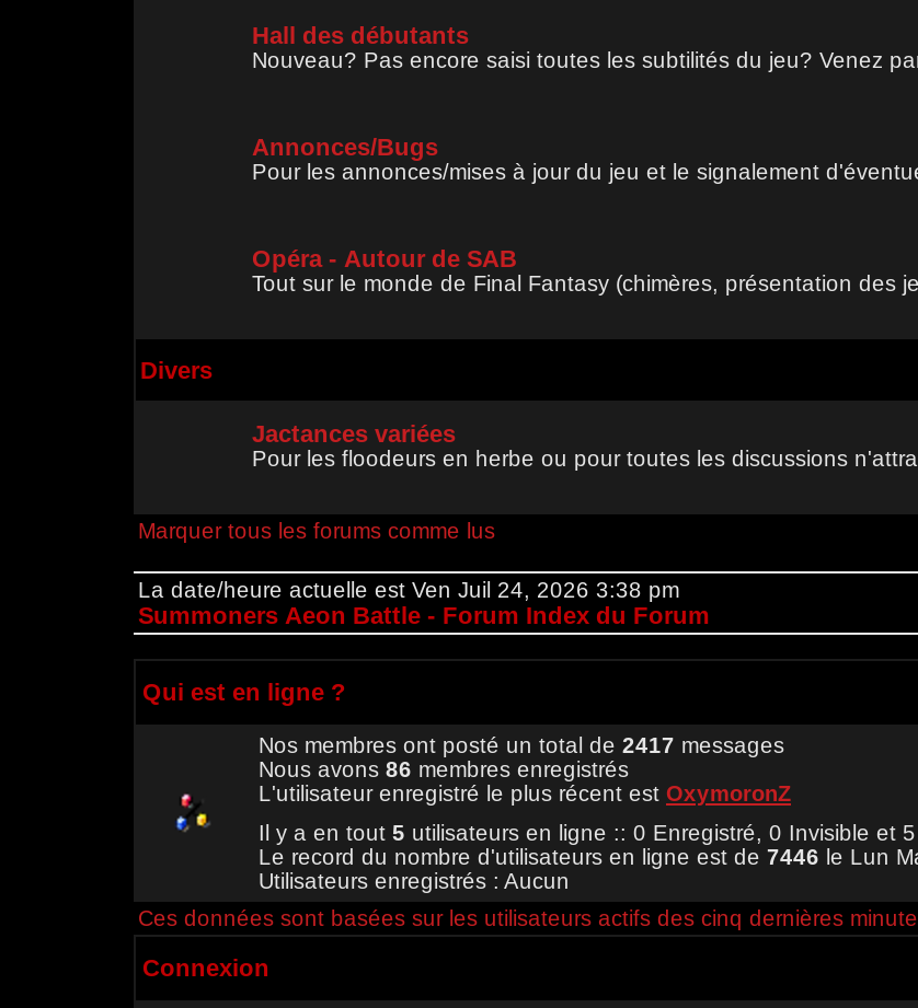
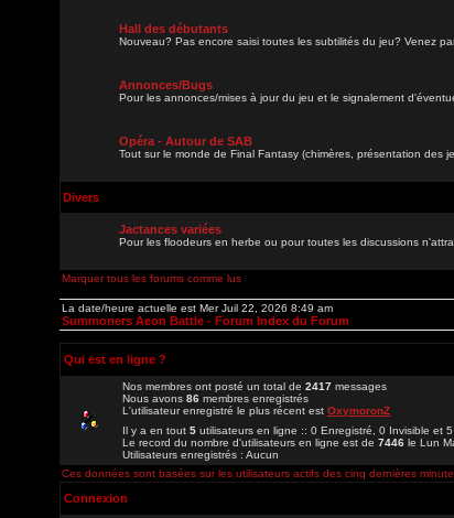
[138,578,679,602] La date/heure actuelle est Ven Juil 24, 2026 3:38 pm -> [62,302,333,314] La date/heure actuelle est Mer Juil 22, 2026 8:49 am

